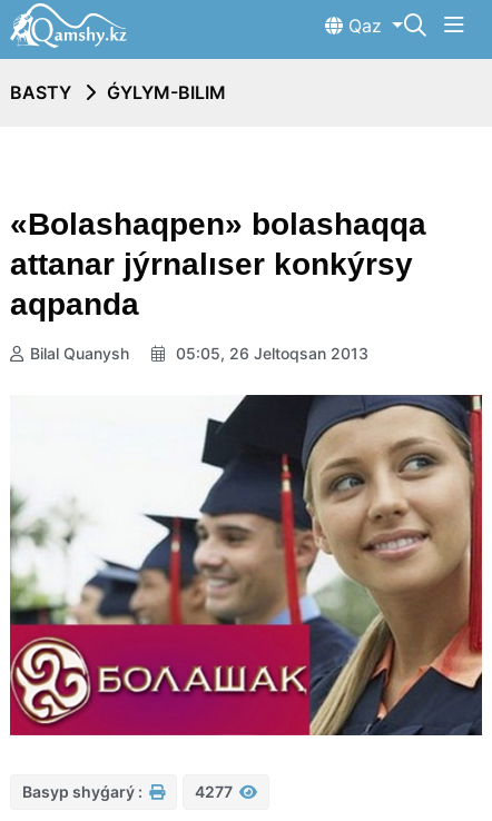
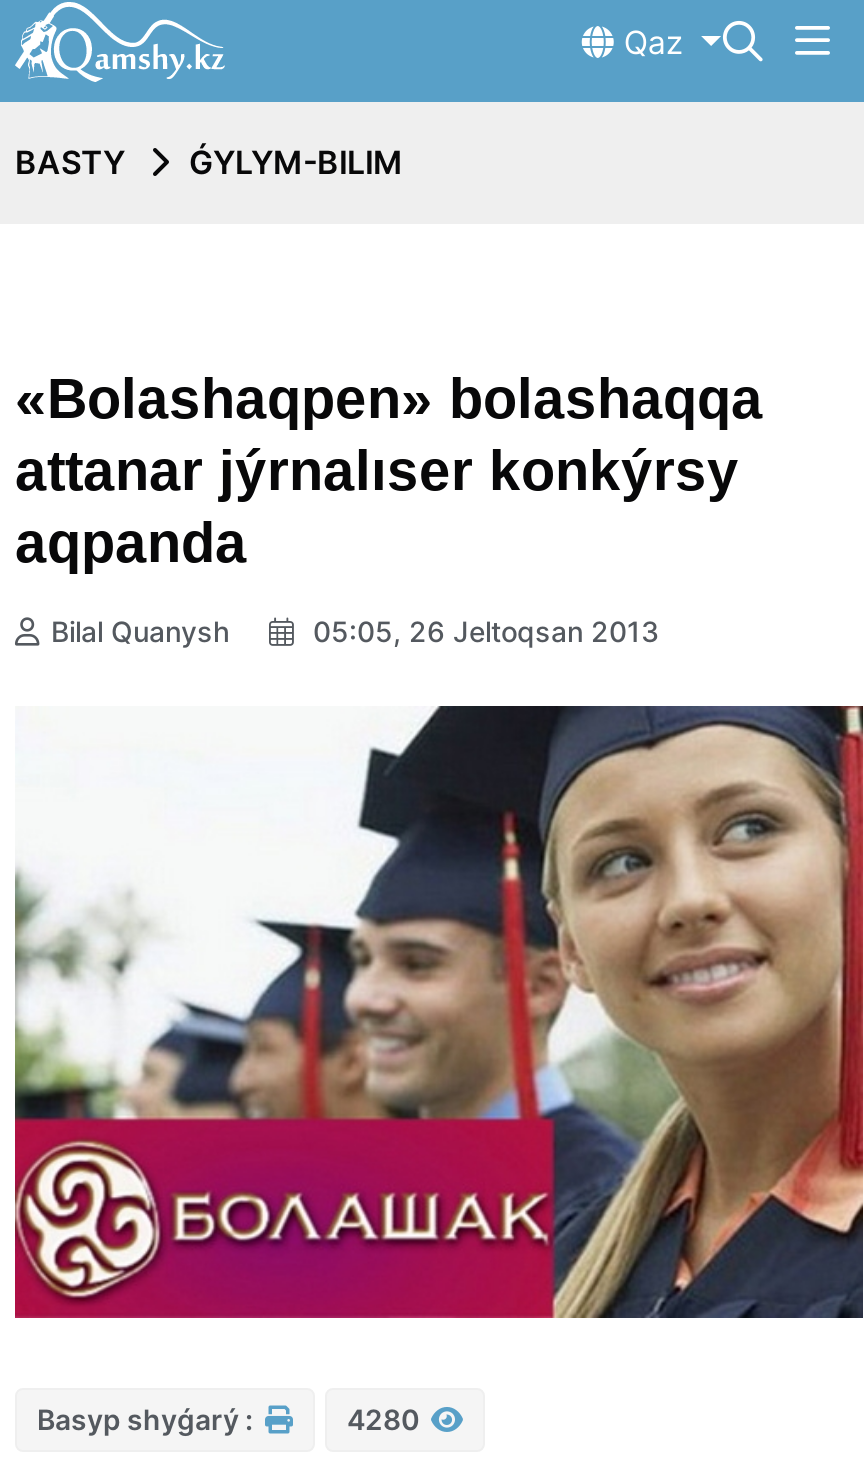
[195,782,236,801] 4277 -> [347,1401,425,1435] 4280

